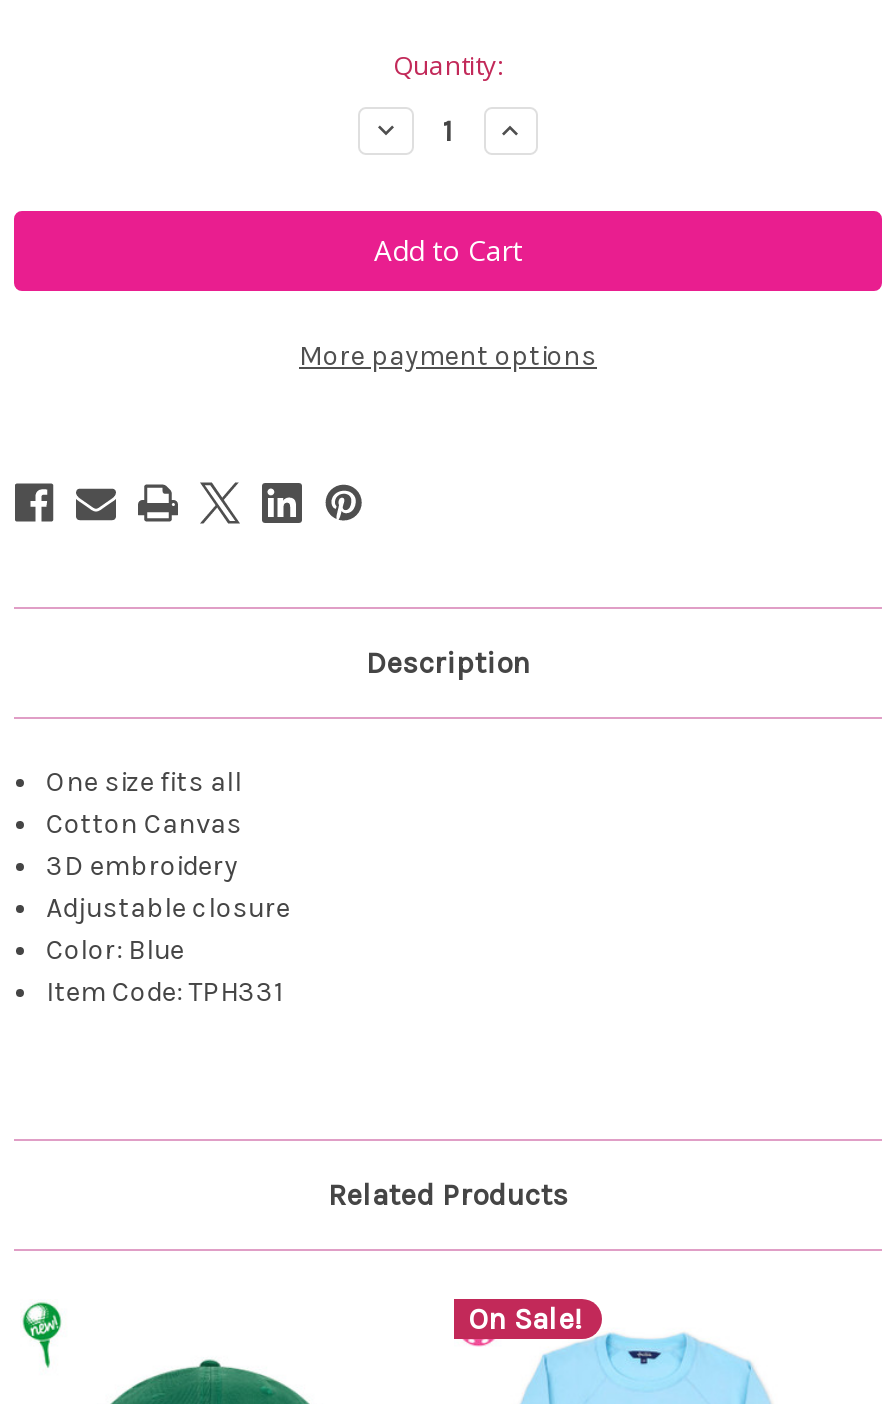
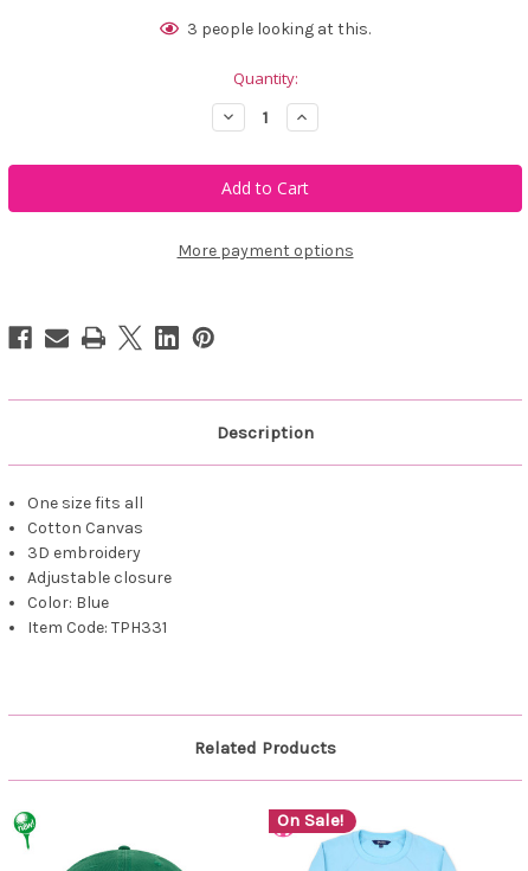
none -> [188,19,371,39] 3 people looking at this.

